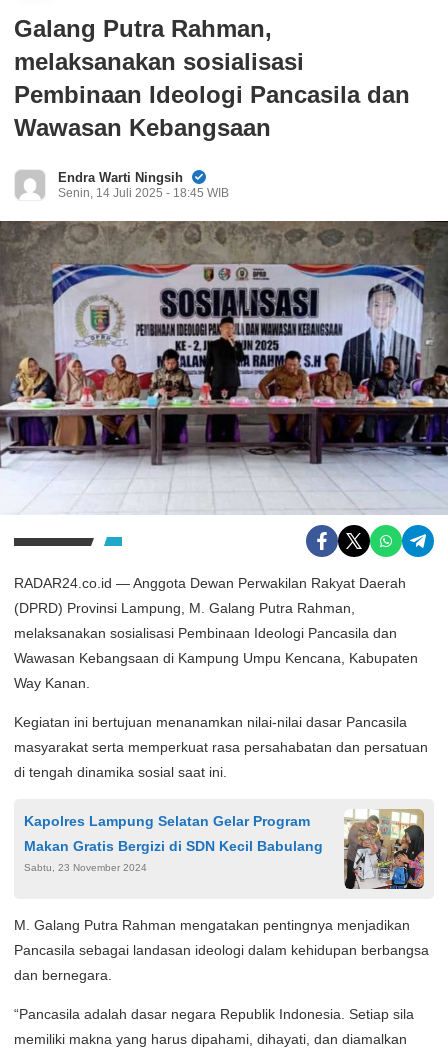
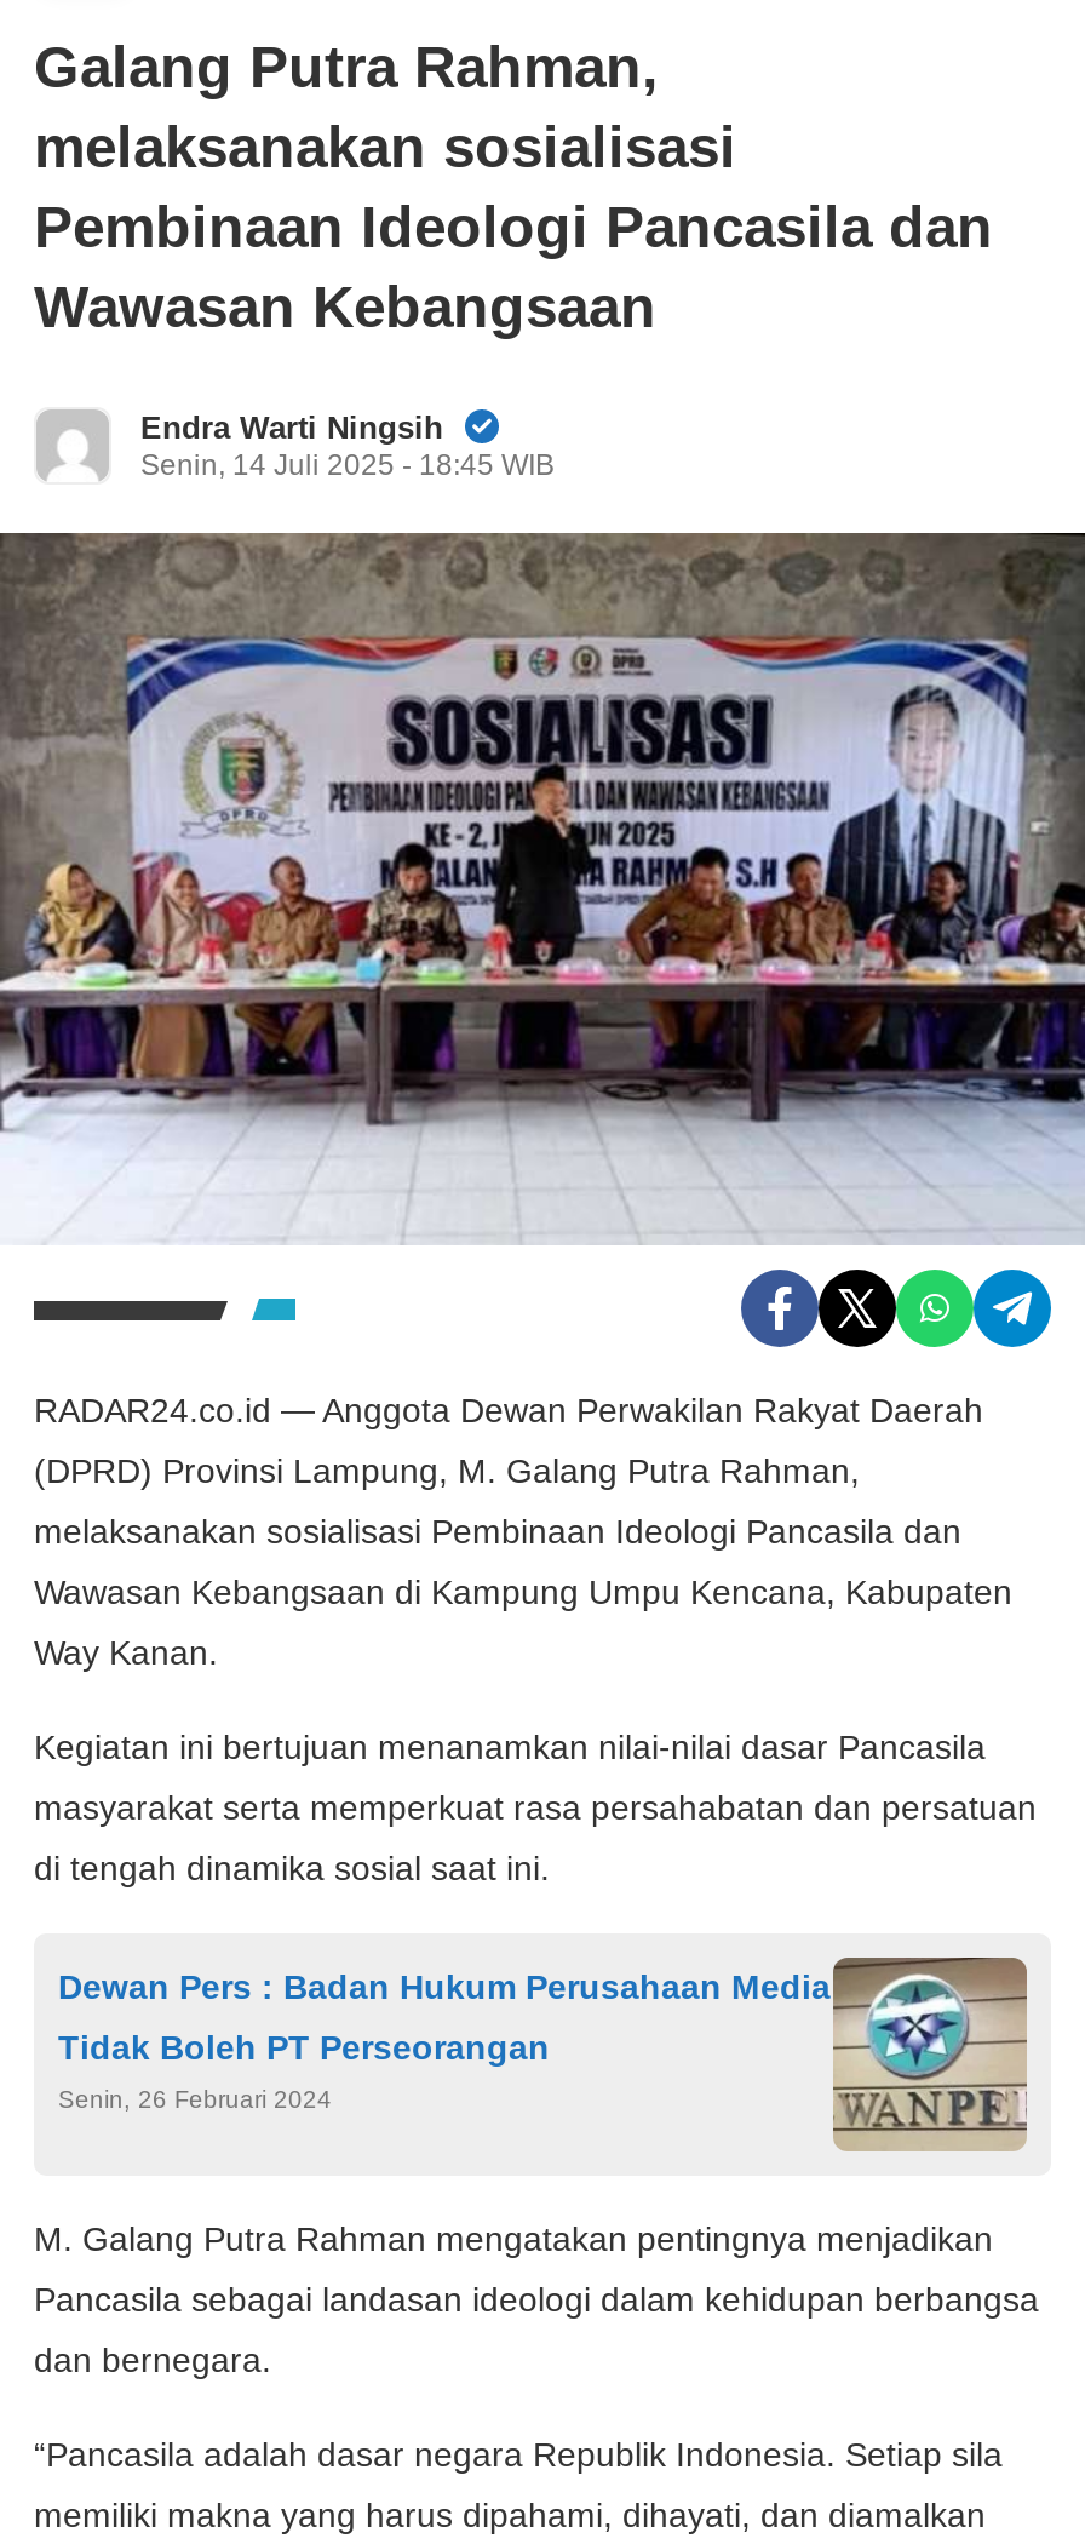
[24,809,425,890] [image] | Kapolres Lampung Selatan Gelar Program -> [58,1955,1027,2151] [image] | Dewan Pers : Badan Hukum Perusahaan Media
[24,838,323,854] Makan Gratis Bergizi di SDN Kecil Babulang -> [58,2027,559,2066] Tidak Boleh PT Perseorangan
[24,862,147,873] Sabtu, 23 November 2024 -> [58,2085,332,2112] Senin, 26 Februari 2024

